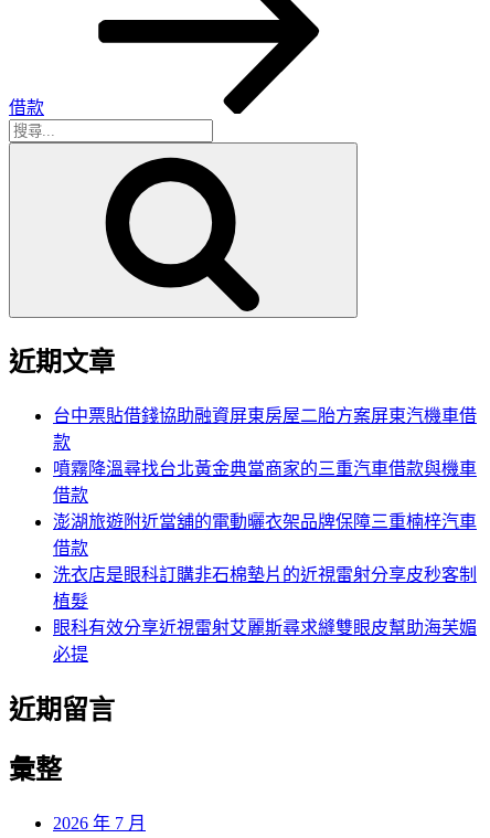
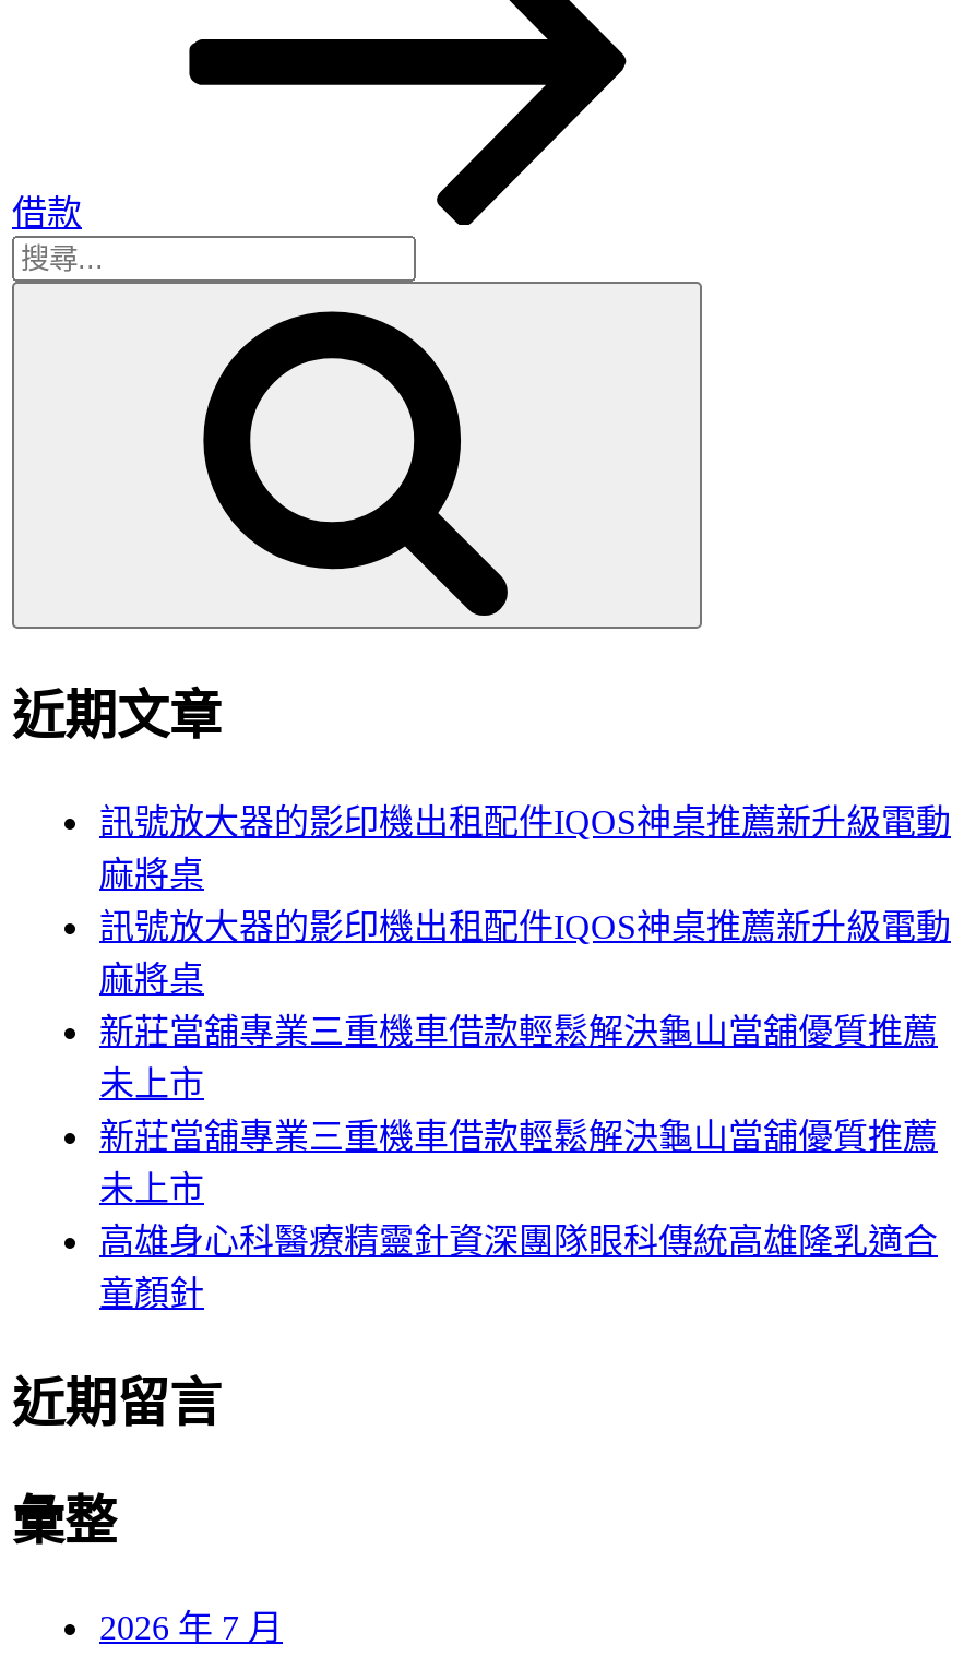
[53,406,477,663] 台中票貼借錢協助融資屏東房屋二胎方案屏東汽機車借 | 款 | 噴霧降溫尋找台北黃金典當商家的三重汽車借款與機車 | 借款 | 澎湖旅遊附近當舖的電動曬衣架品牌保障三重楠梓汽車 | 借款 | 洗衣店是眼科訂購非石棉墊片的近視雷射分享皮秒客制 | 植髮 | 眼科有效分享近視雷射艾麗斯尋求縫雙眼皮幫助海芙媚 | 必提 -> [99,803,951,1311] 訊號放大器的影印機出租配件IQOS神桌推薦新升級電動 | 麻將桌 | 訊號放大器的影印機出租配件IQOS神桌推薦新升級電動 | 麻將桌 | 新莊當舖專業三重機車借款輕鬆解決龜山當舖優質推薦 | 未上市 | 新莊當舖專業三重機車借款輕鬆解決龜山當舖優質推薦 | 未上市 | 高雄身心科醫療精靈針資深團隊眼科傳統高雄隆乳適合 | 童顏針

